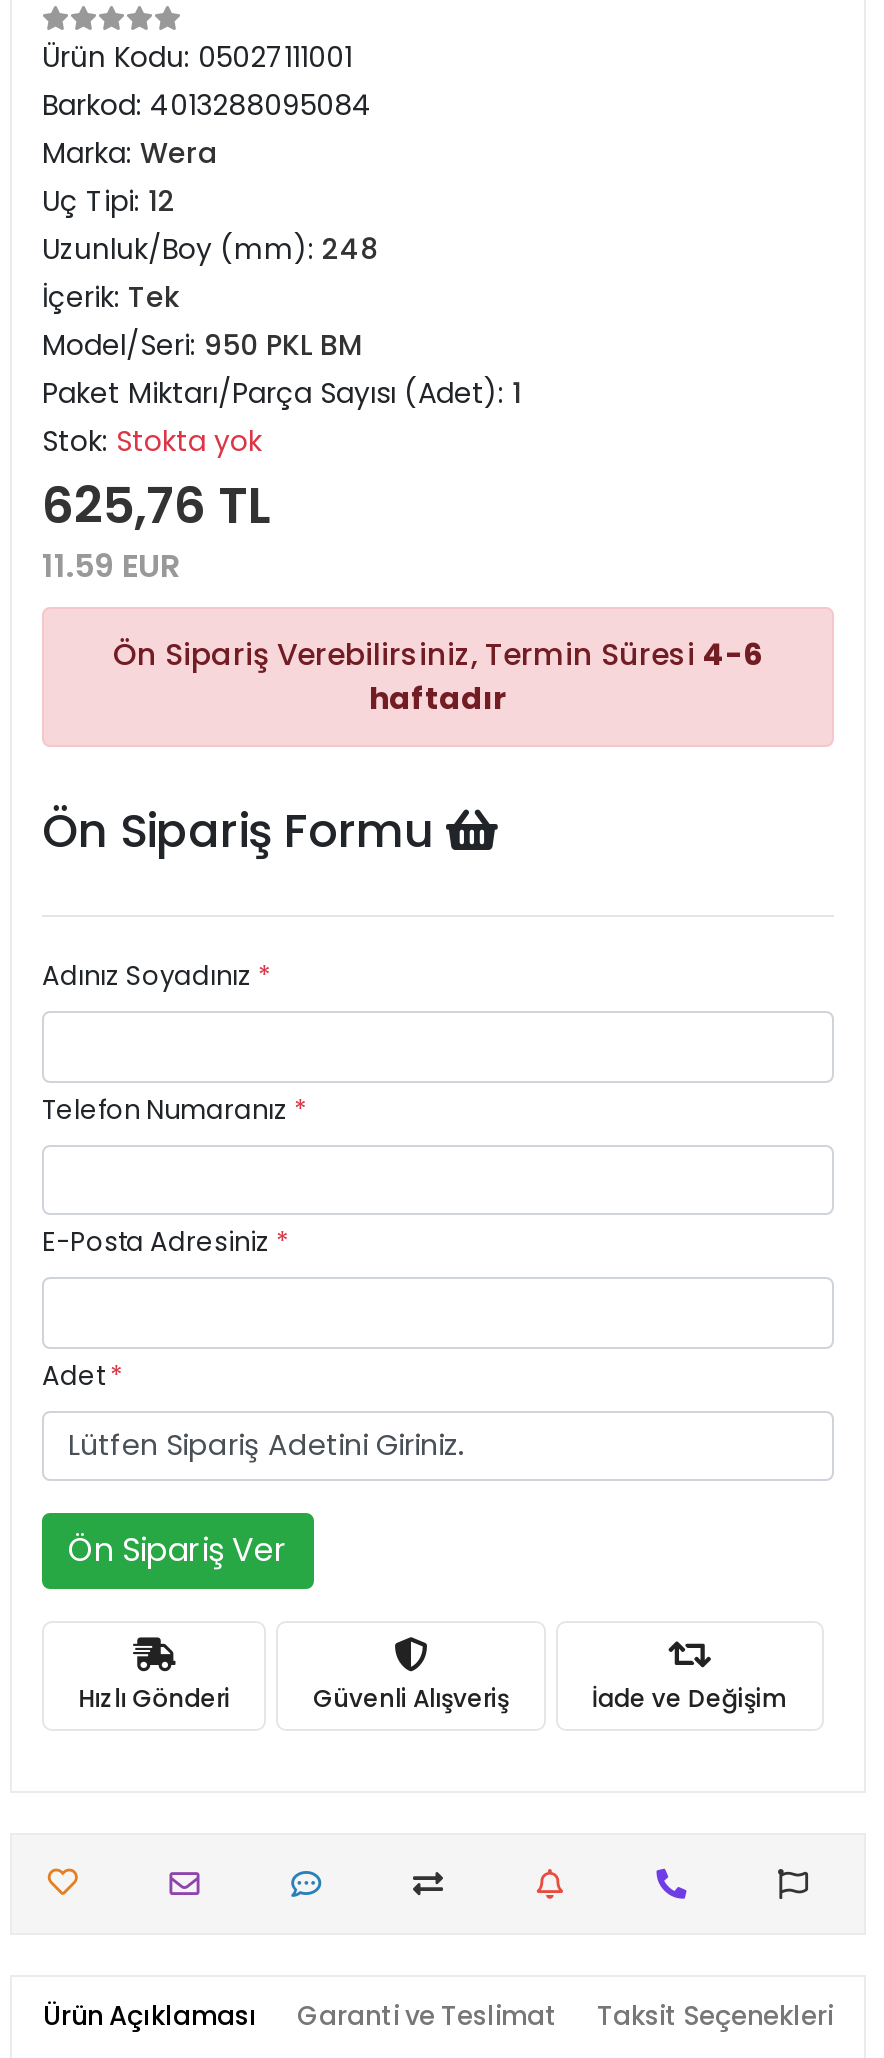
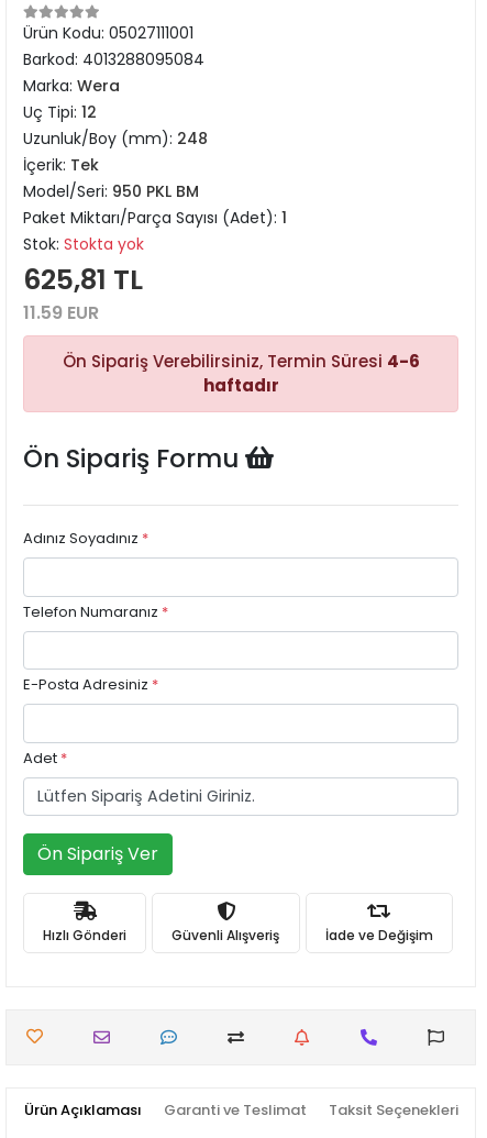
[42,471,272,541] 625,76 TL -> [23,261,143,299] 625,81 TL

